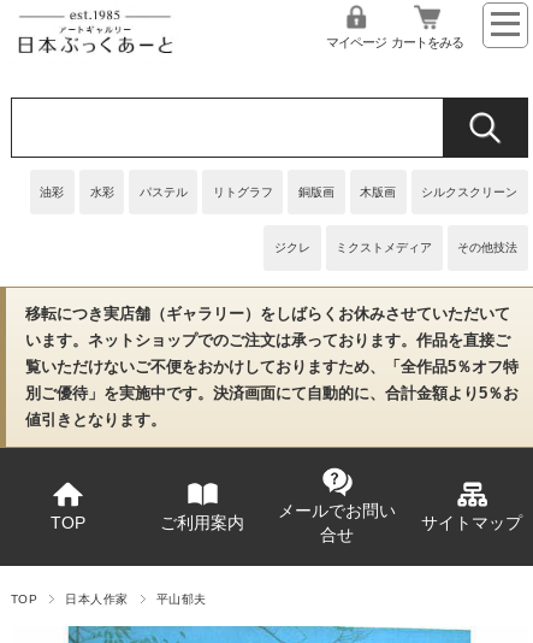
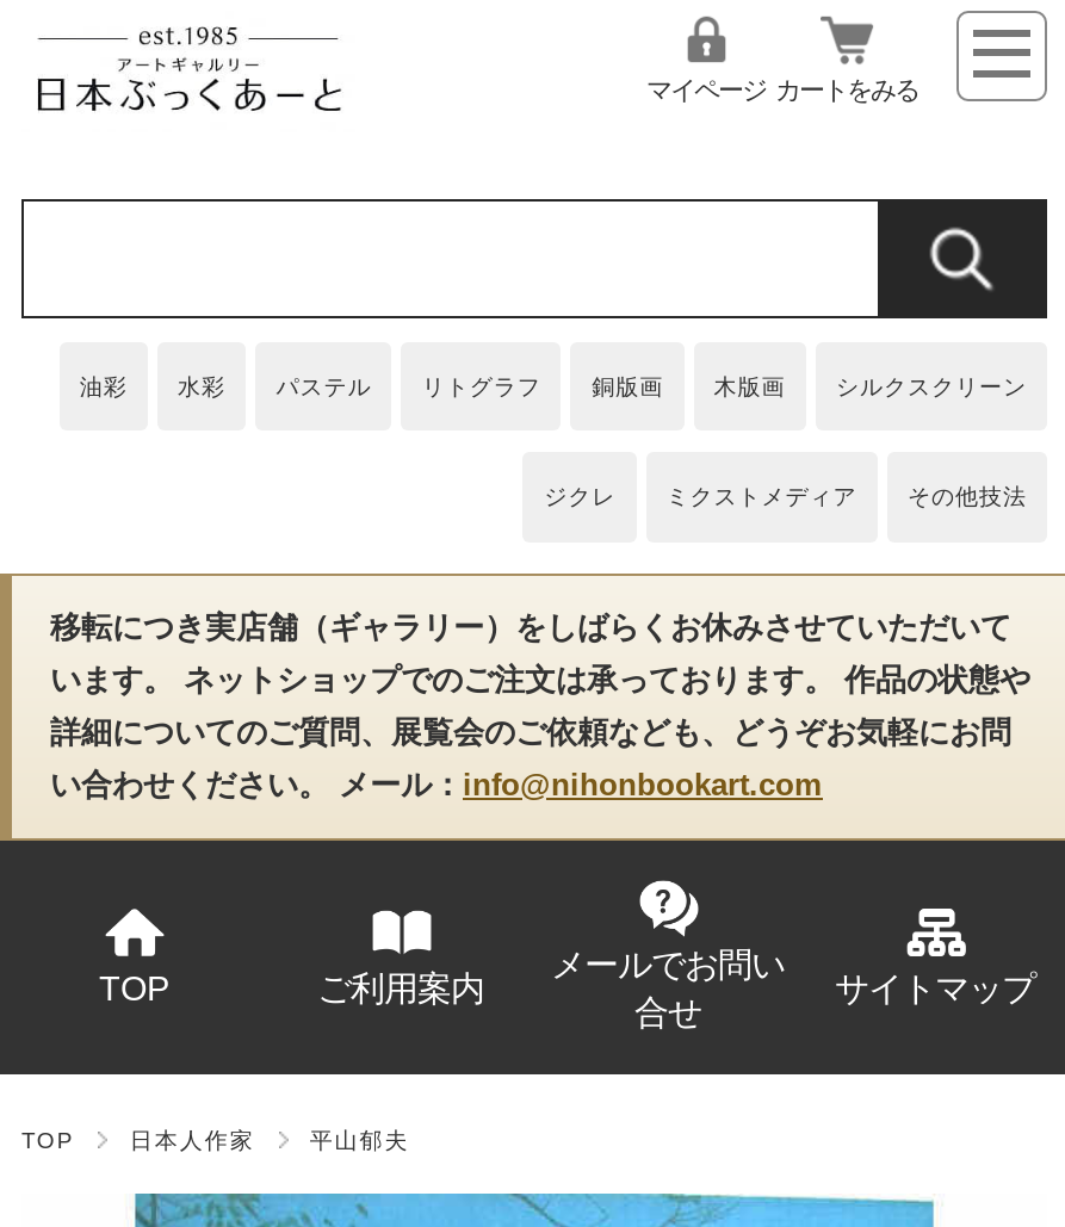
[25,332,519,429] います。ネットショップでのご注文は承っております。作品を直接ご | 覧いただけないご不便をおかけしておりますため、「全作品5％オフ特 | 別ご優待」を実施中です。決済画面にて自動的に、合計金額より5％お | 値引きとなります。 -> [50,663,1030,803] います。 ネットショップでのご注文は承っております。 作品の状態や | 詳細についてのご質問、展覧会のご依頼なども、どうぞお気軽にお問 | い合わせください。 メール：info@nihonbookart.com

